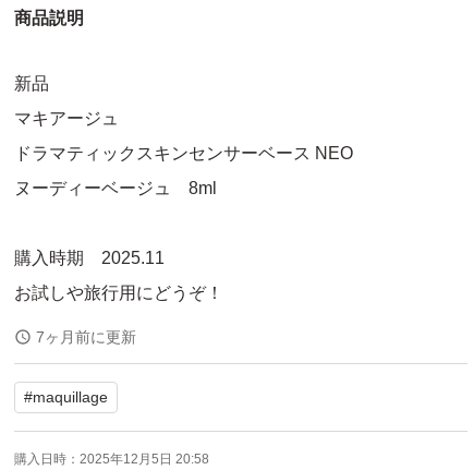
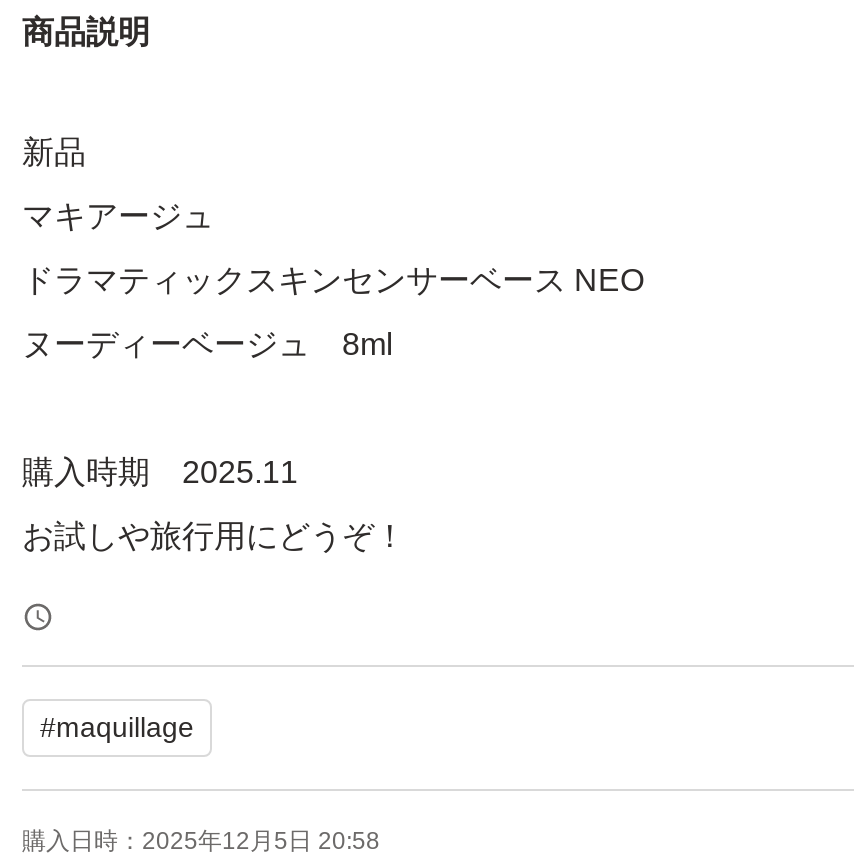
[36,329,136,346] 7ヶ月前に更新 -> none

